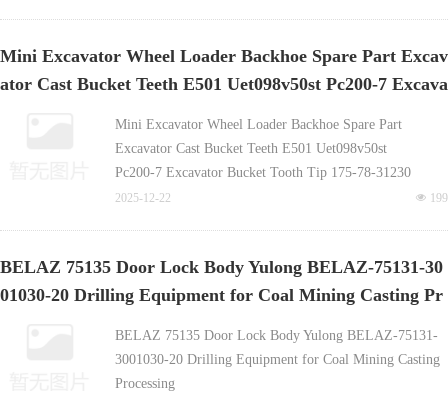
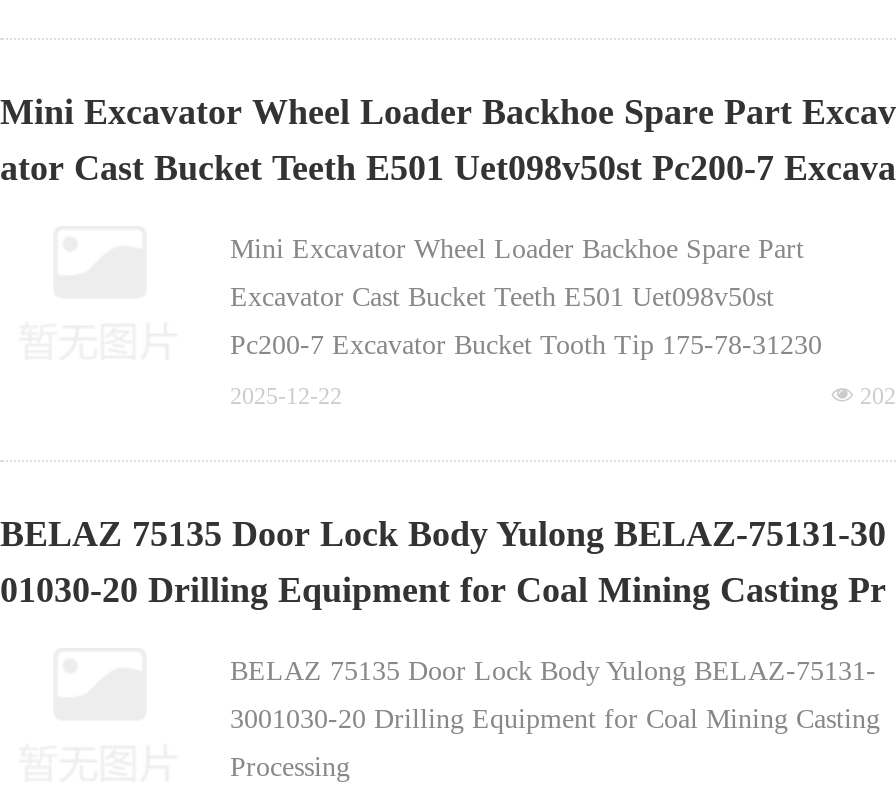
[415,191,448,205] 넶 199 -> [830,382,896,410] 넶 202

